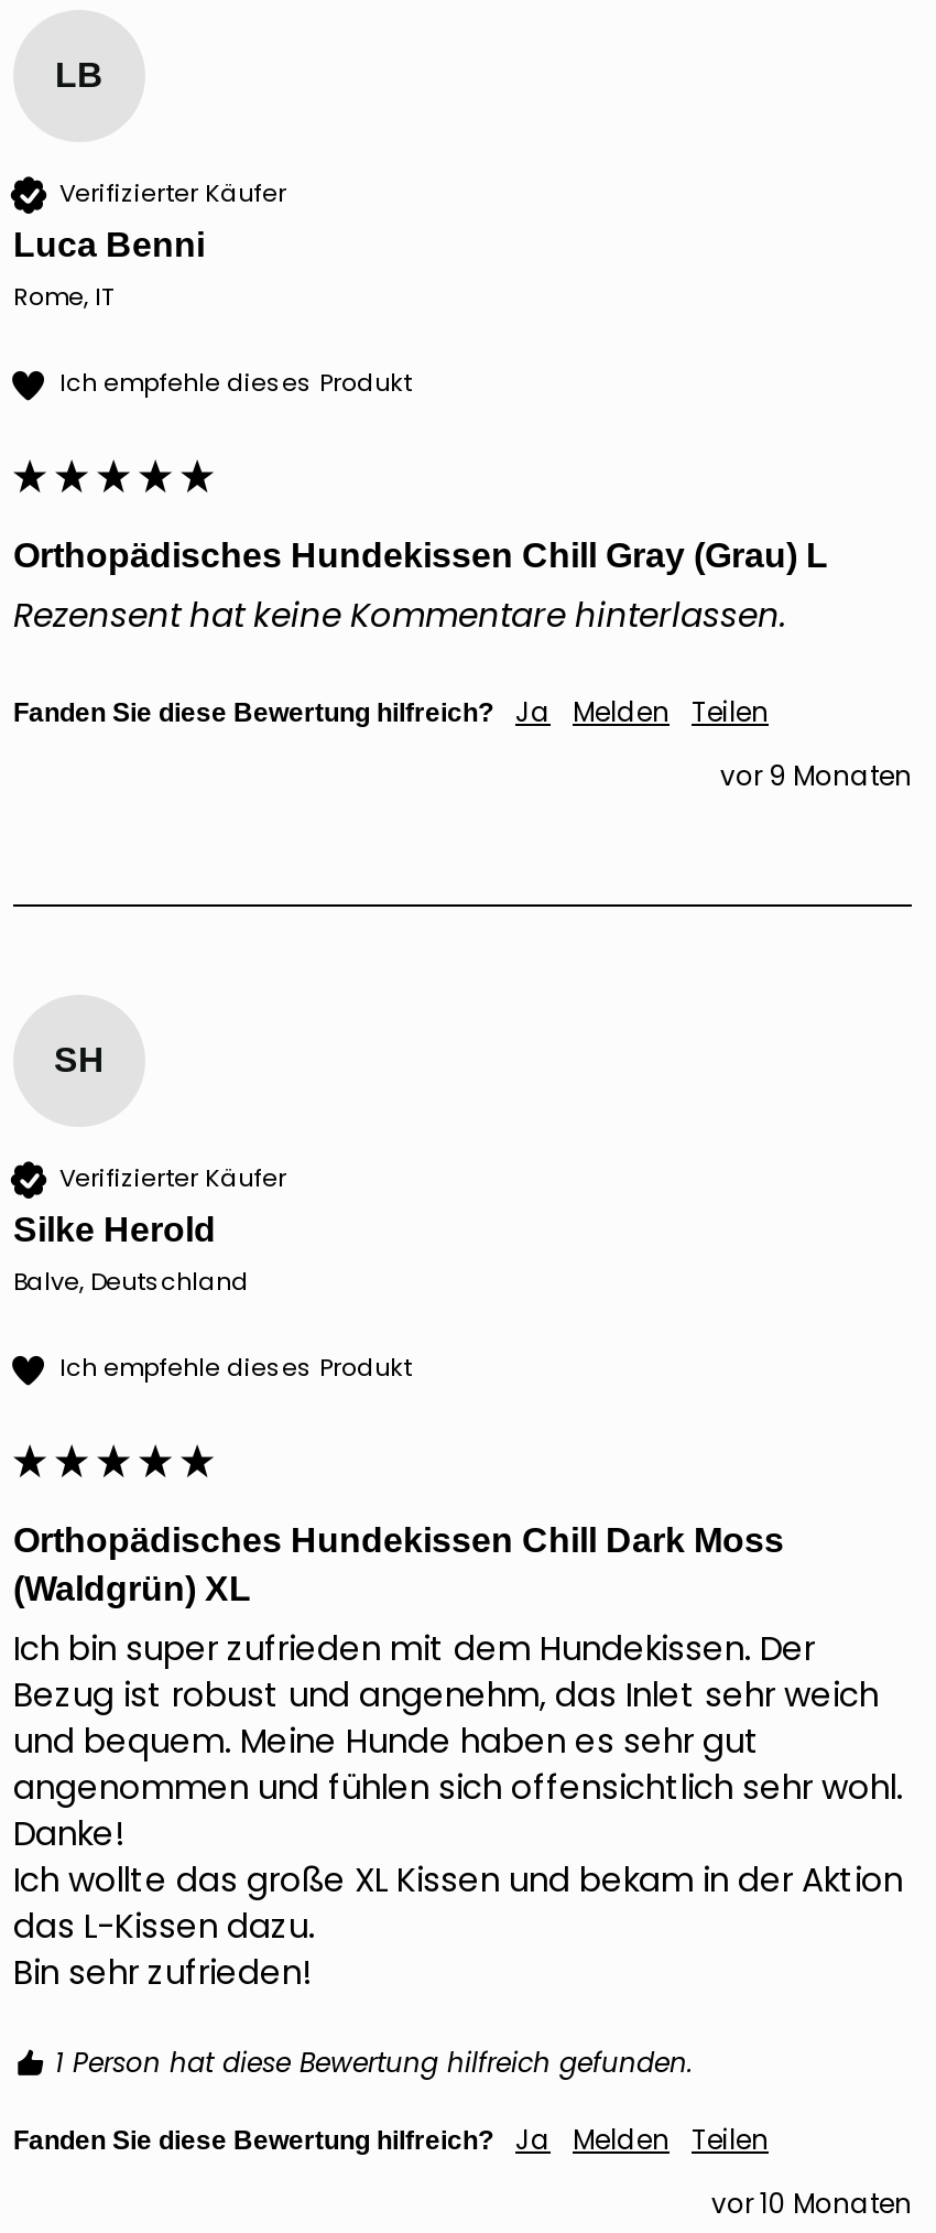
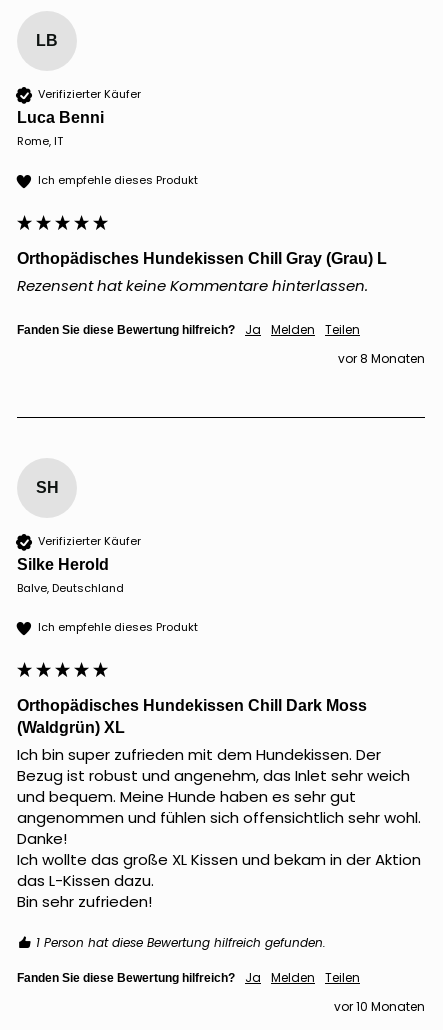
[720,756,912,794] vor 9 Monaten -> [338,350,425,367] vor 8 Monaten

